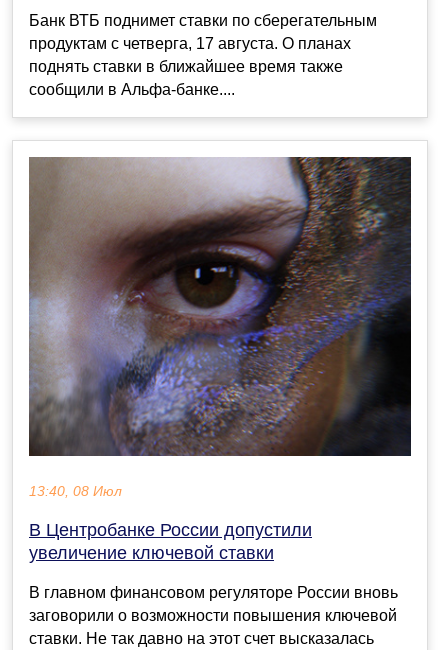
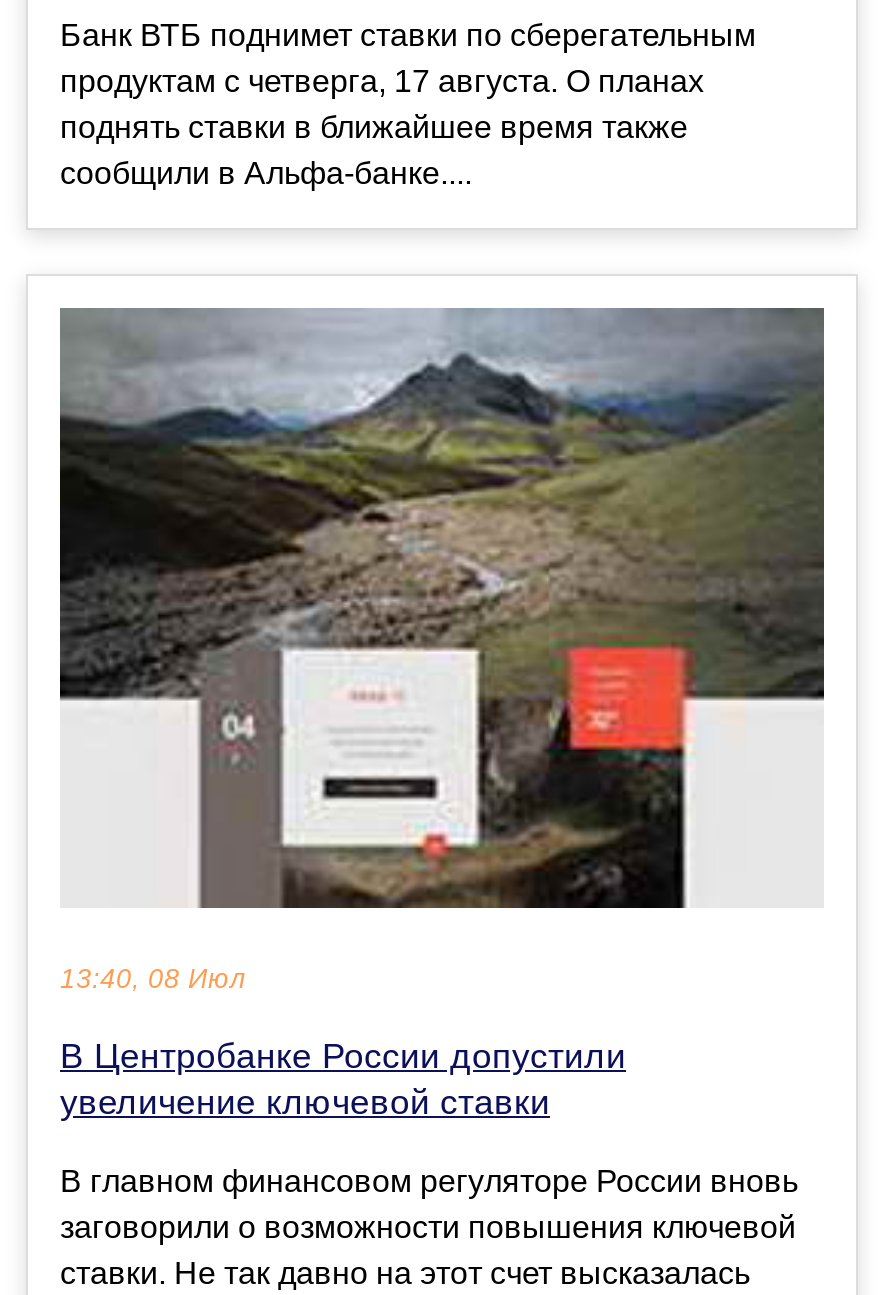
[28,157,412,457] [image] -> [58,308,824,908] [image]

